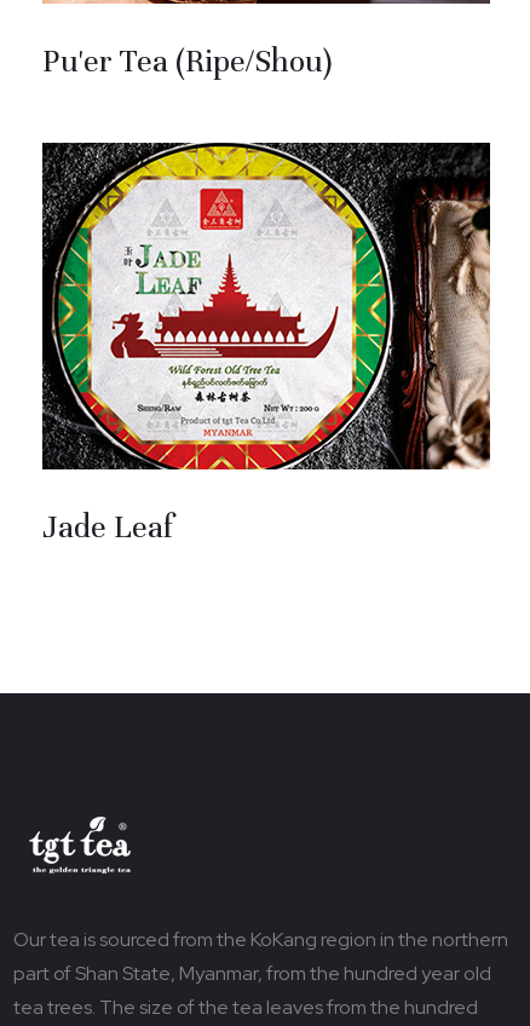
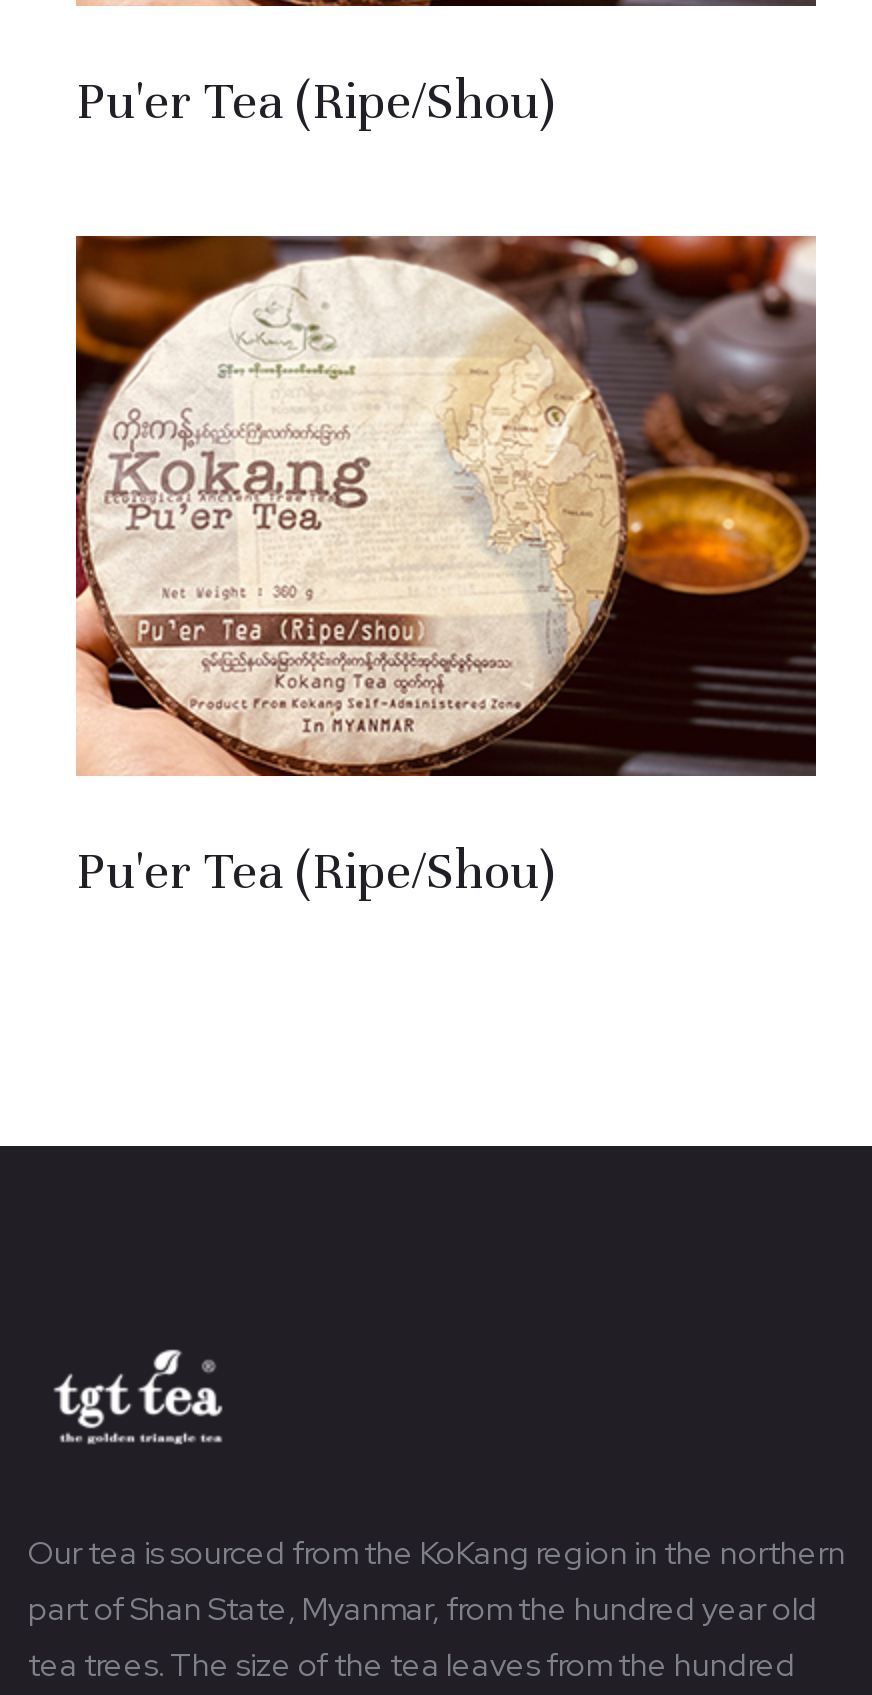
[41,142,491,547] [image] | Jade Leaf -> [74,234,818,904] [image] | Pu'er Tea (Ripe/Shou)

